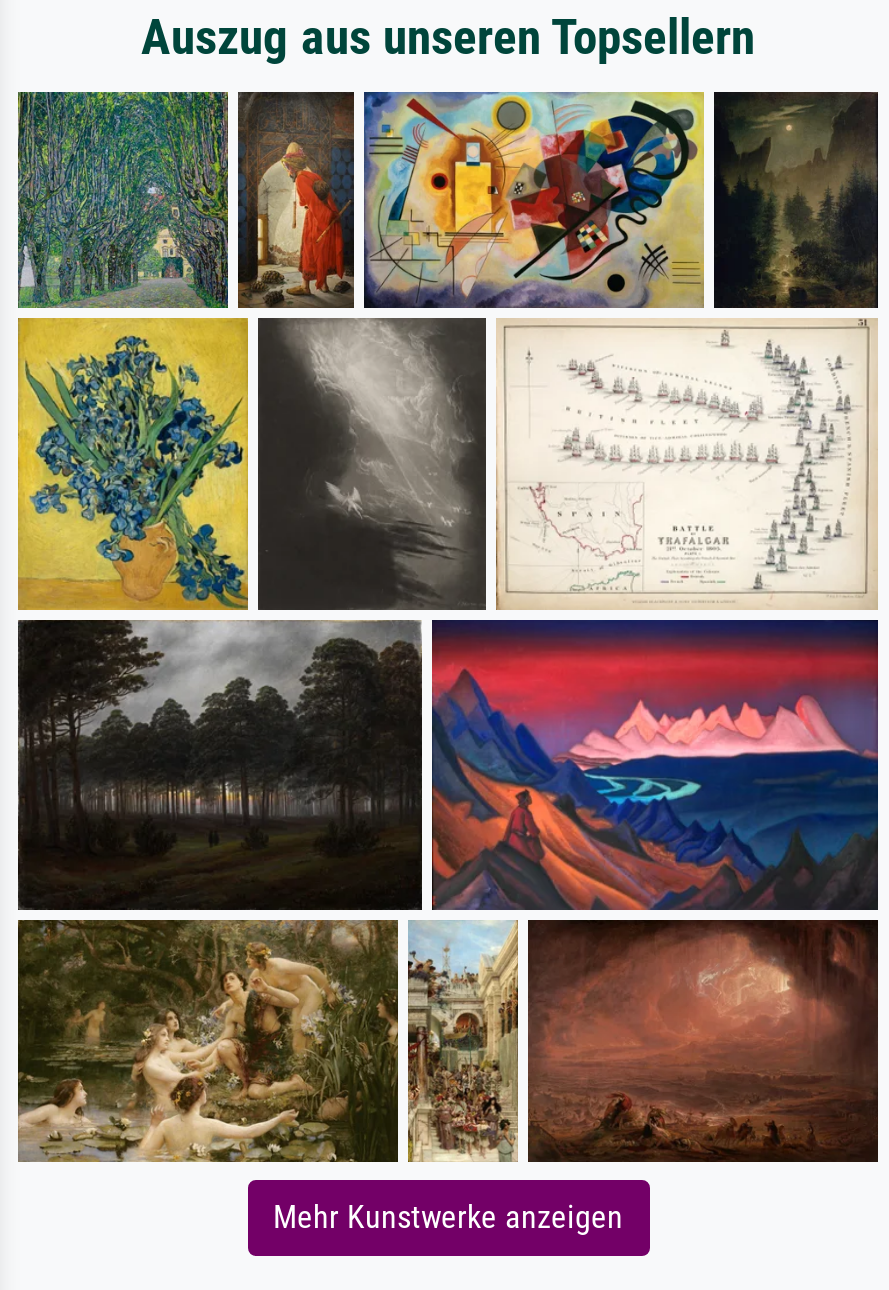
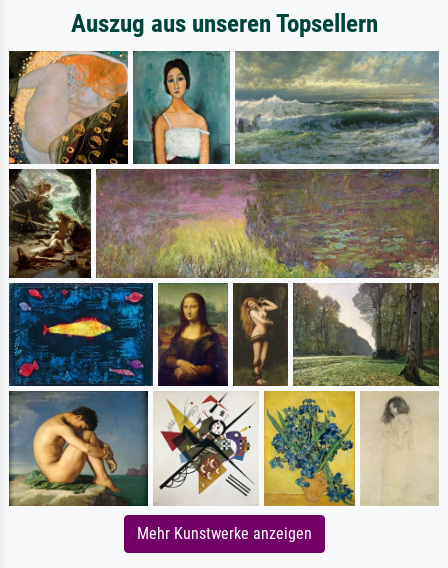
[16,90,880,1164] [image] -> [8,50,440,507] [image]

